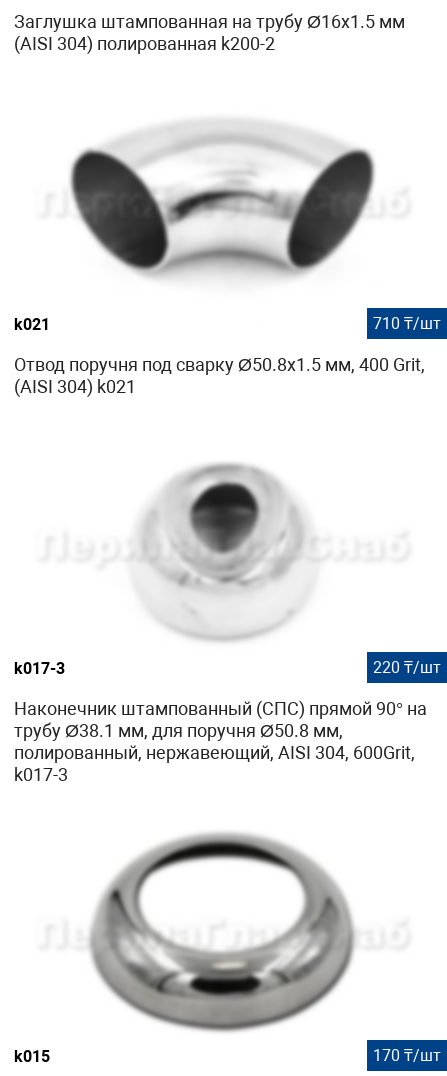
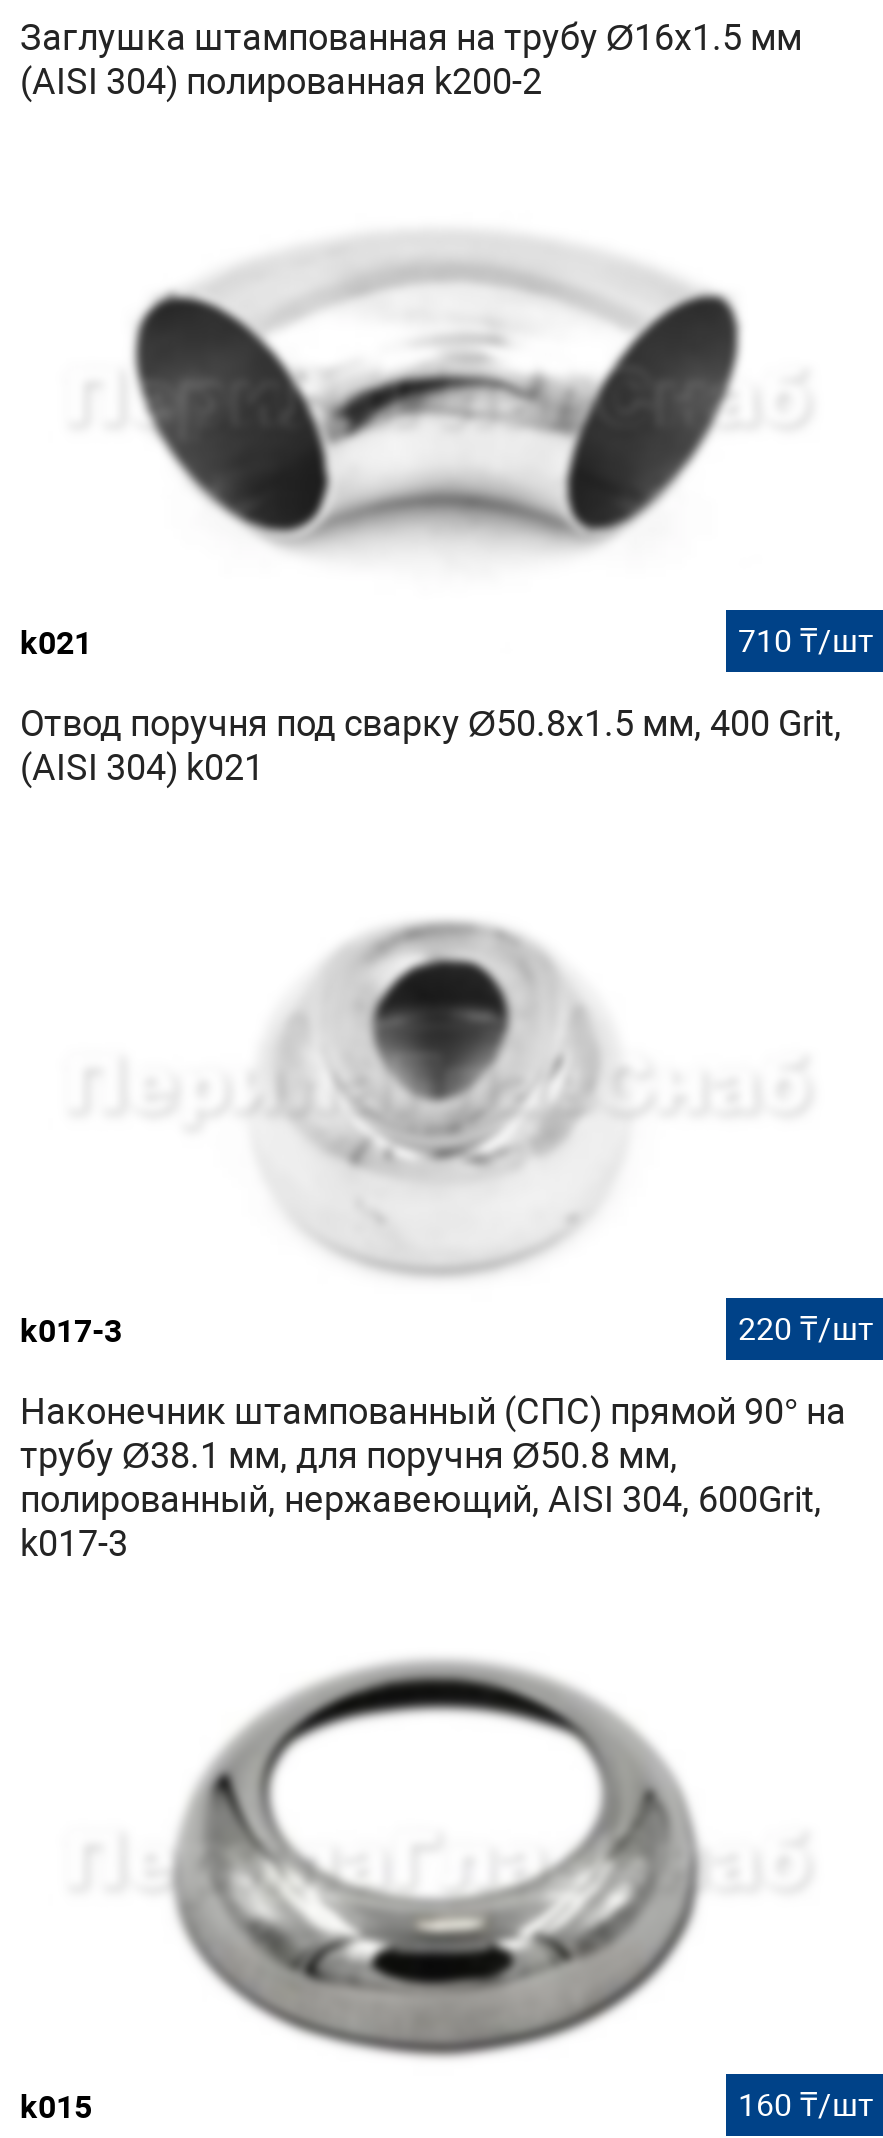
[373,1046,441,1065] 170 ₸/шт -> [738,2086,874,2124] 160 ₸/шт

